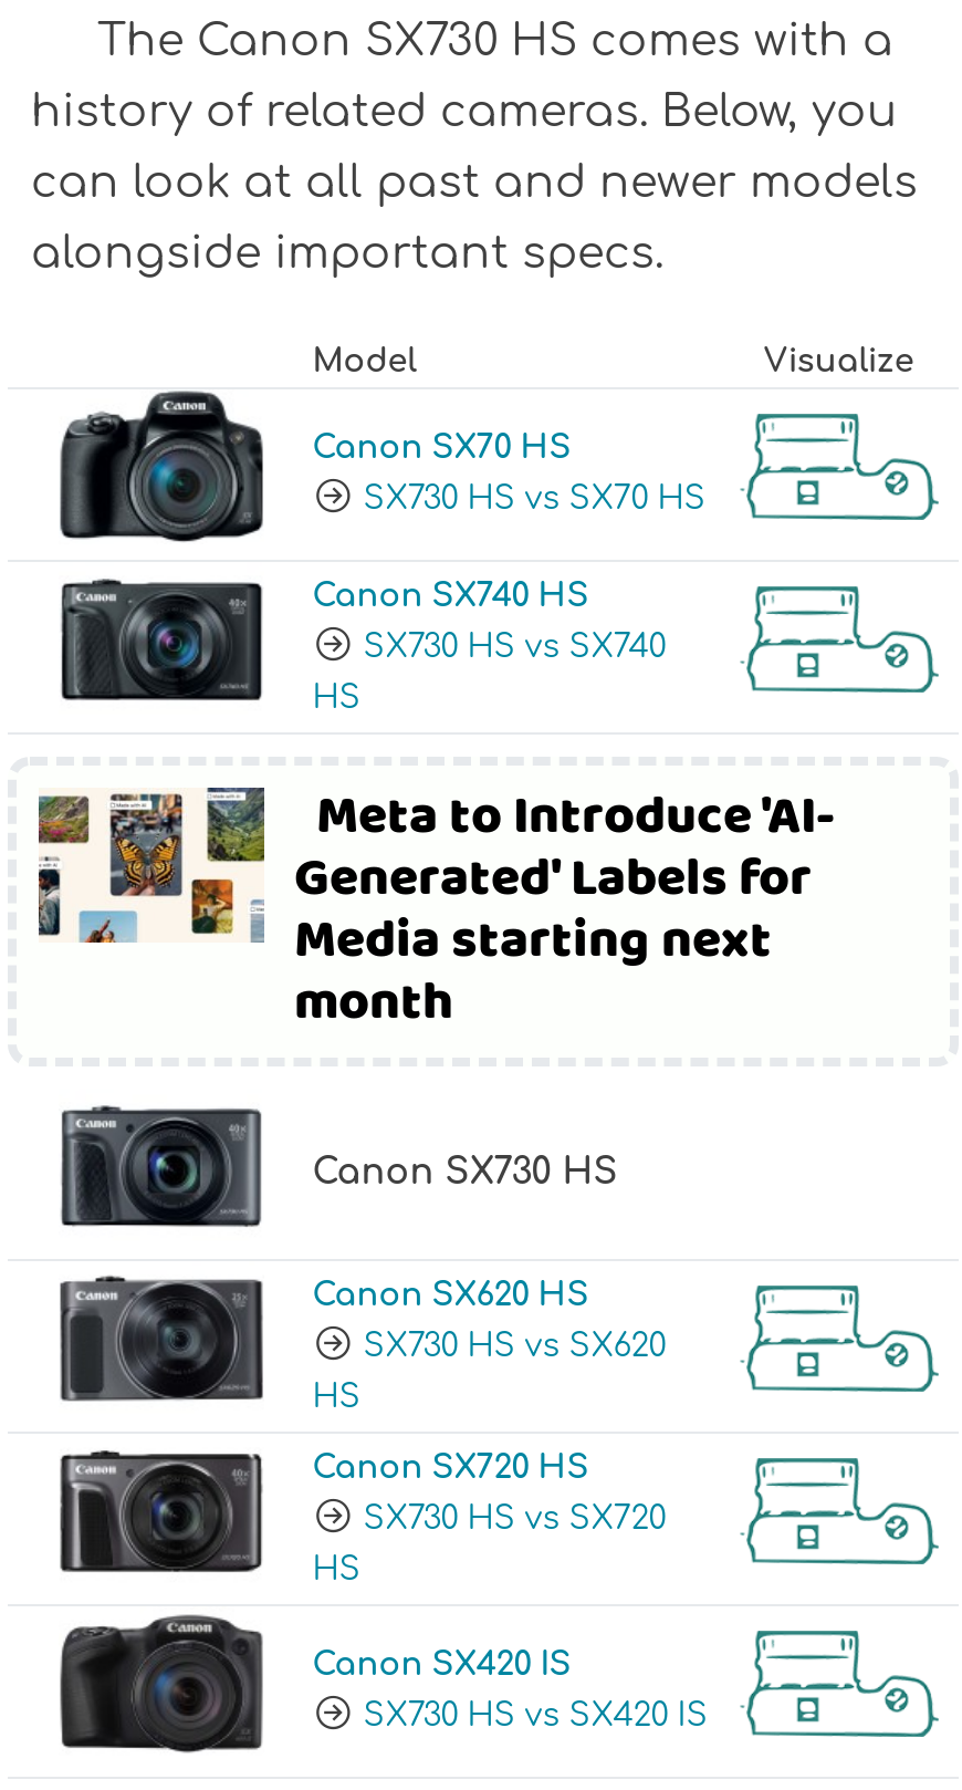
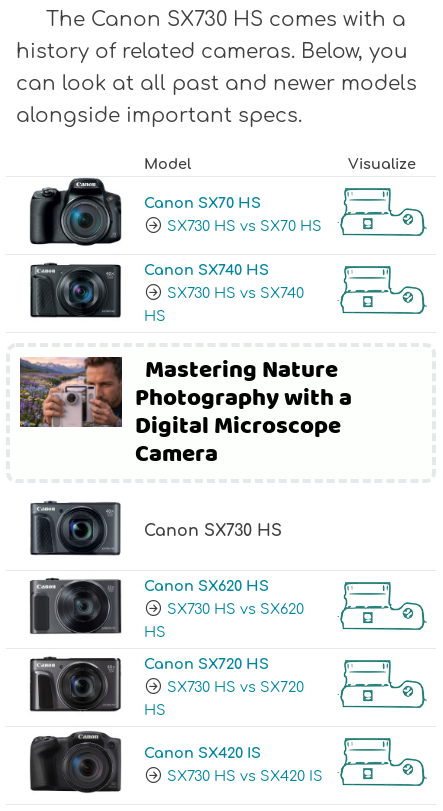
[39,776,836,1046] [image] | Meta to Introduce 'AI- | Generated' Labels for | Media starting next | month -> [19,352,352,474] [image] | Mastering Nature | Photography with a | Digital Microscope | Camera

